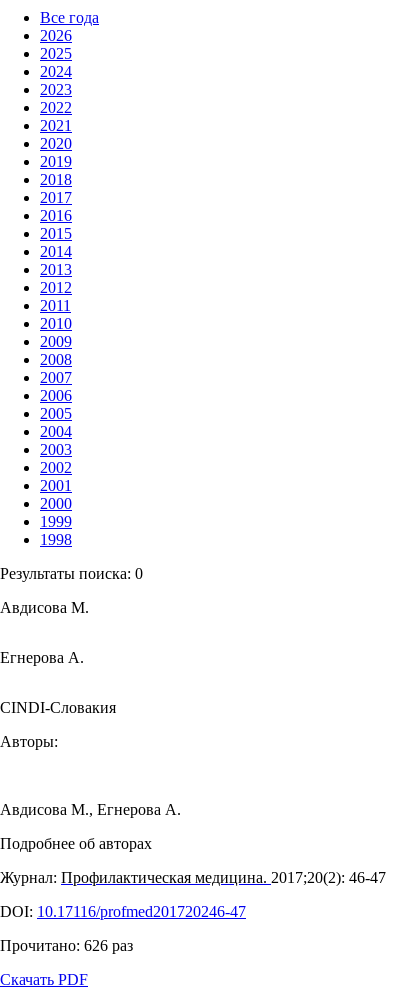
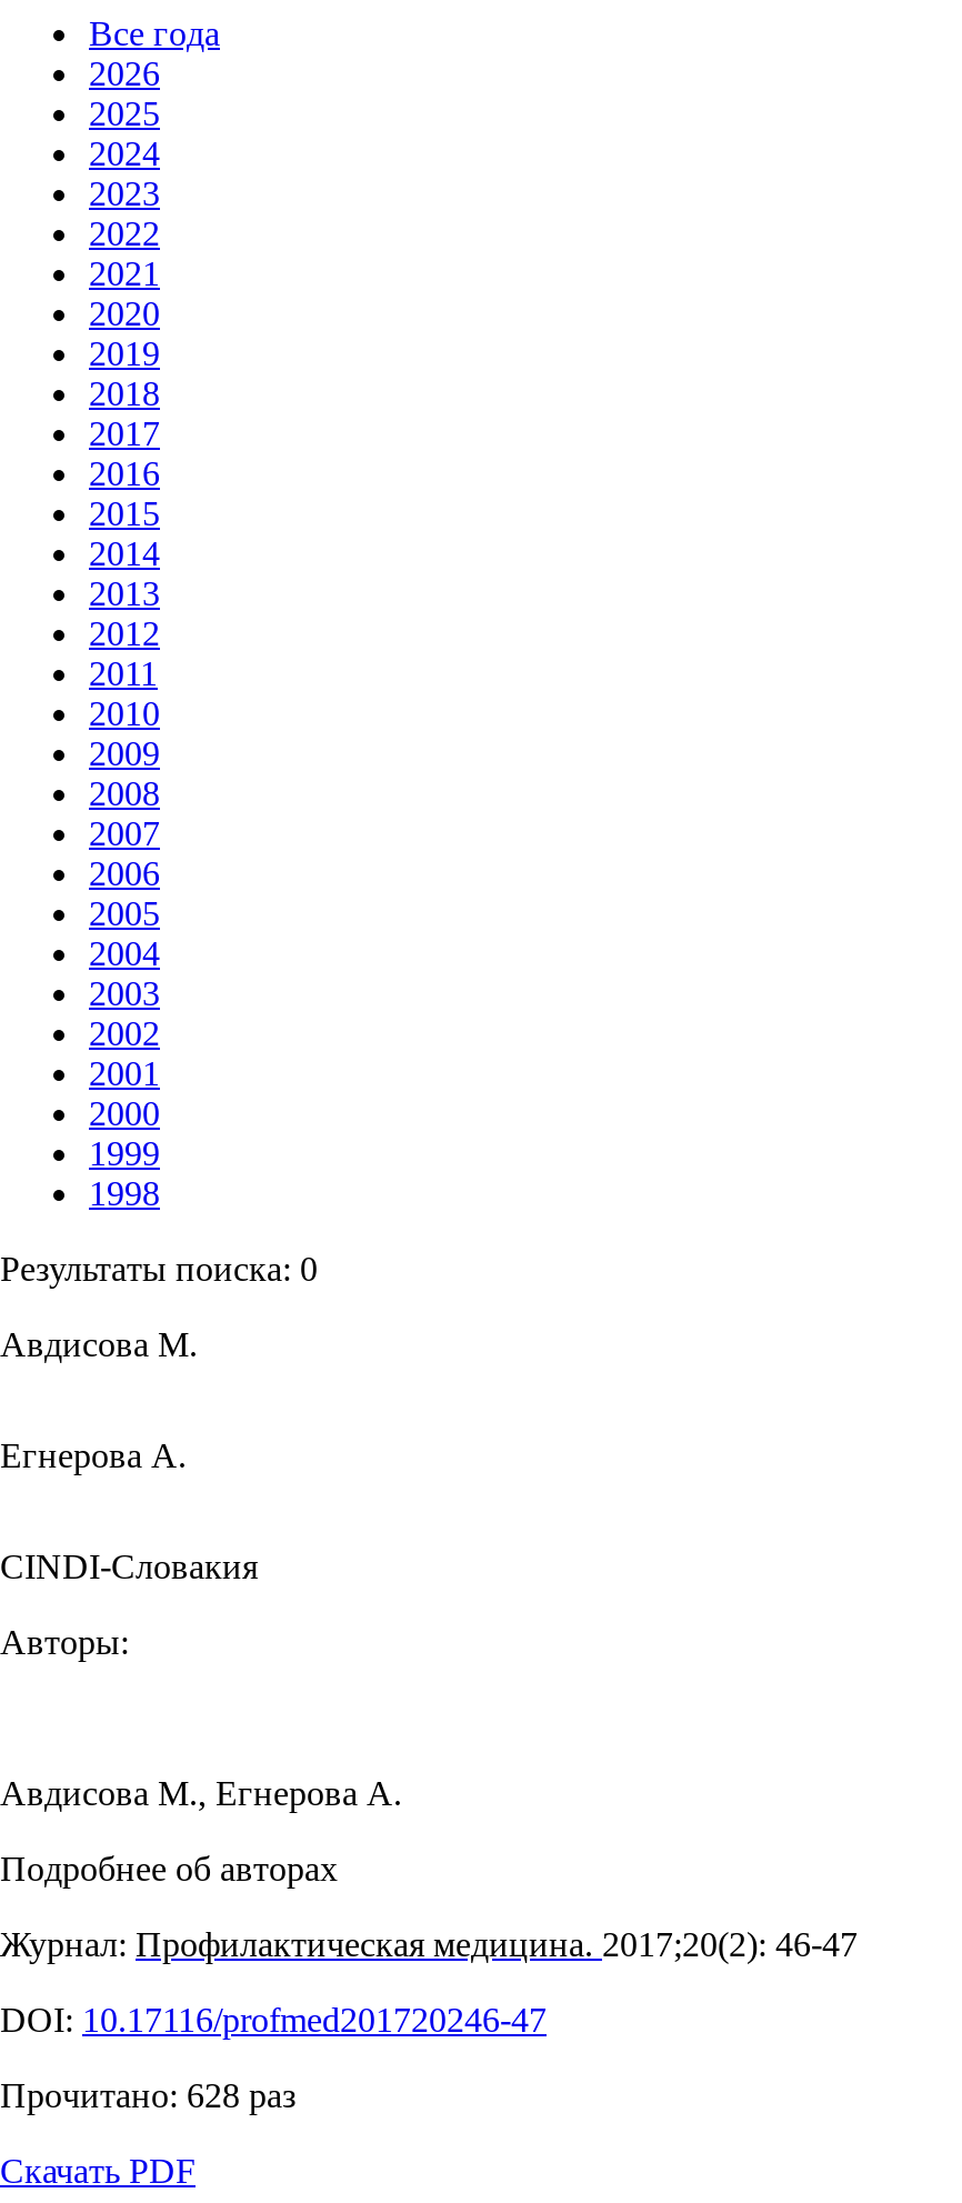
[0,937,133,954] Прочитано: 626 раз -> [0,2076,295,2114] Прочитано: 628 раз

